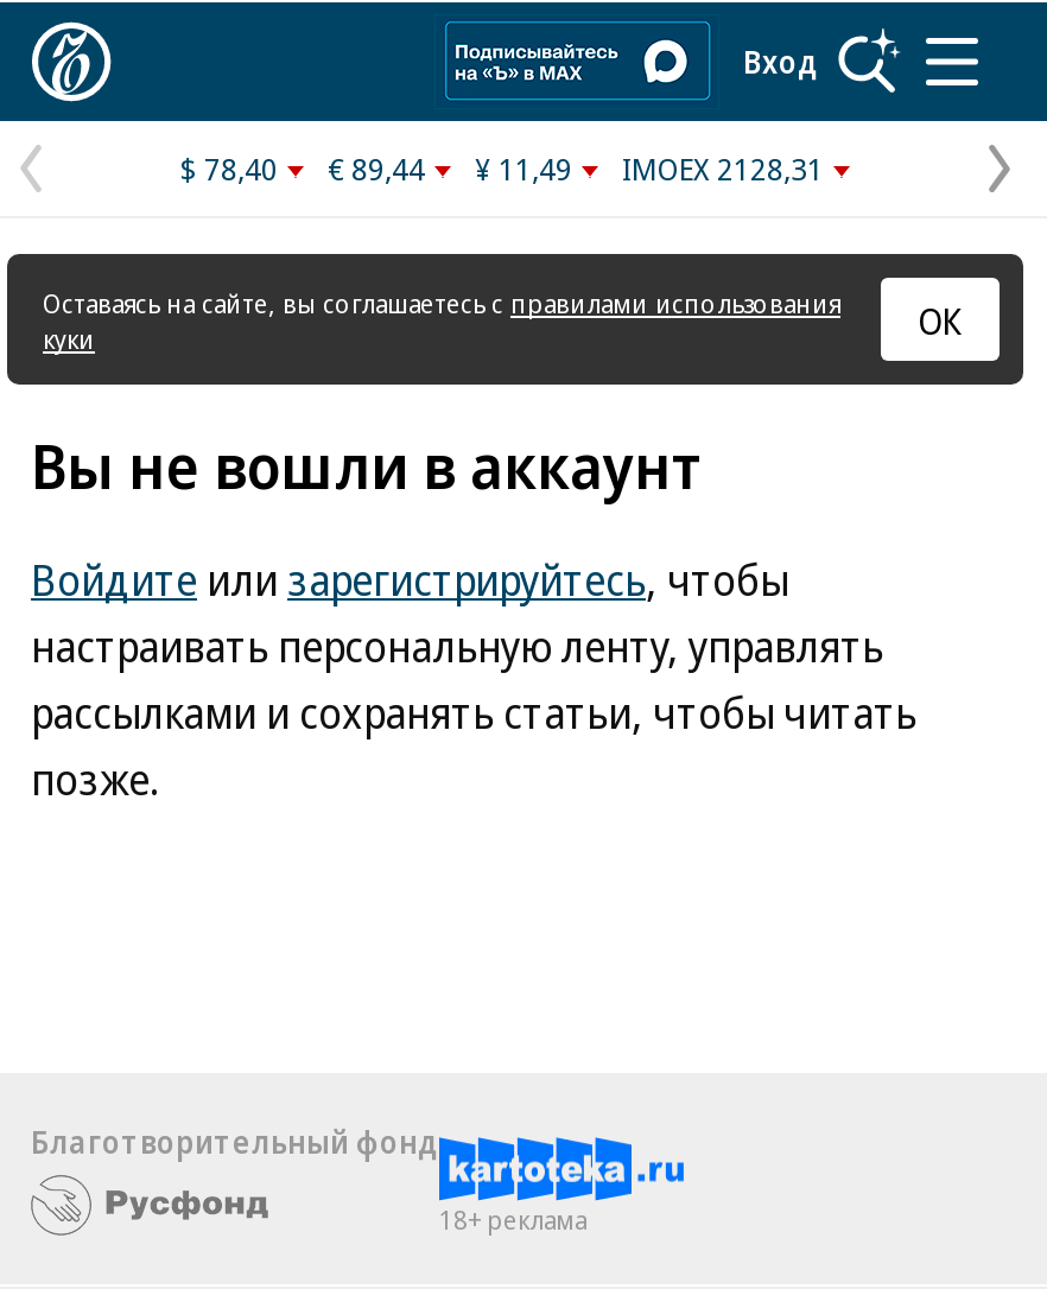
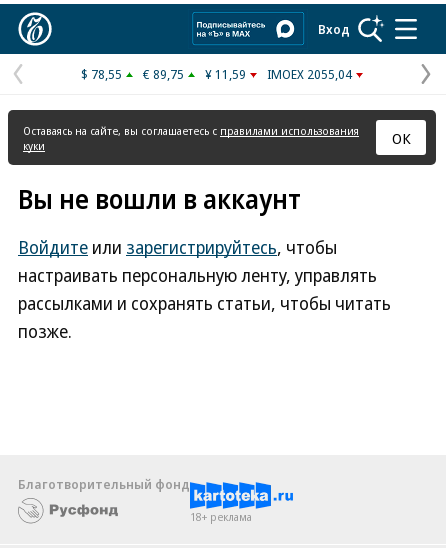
[180,147,278,190] $ 78,40 -> [81,65,122,83] $ 78,55
[328,147,425,190] € 89,44 -> [143,65,184,83] € 89,75
[475,147,572,190] ¥ 11,49 -> [205,65,246,83] ¥ 11,59
[622,147,824,190] IMOEX 2128,31 -> [267,65,352,83] IMOEX 2055,04

